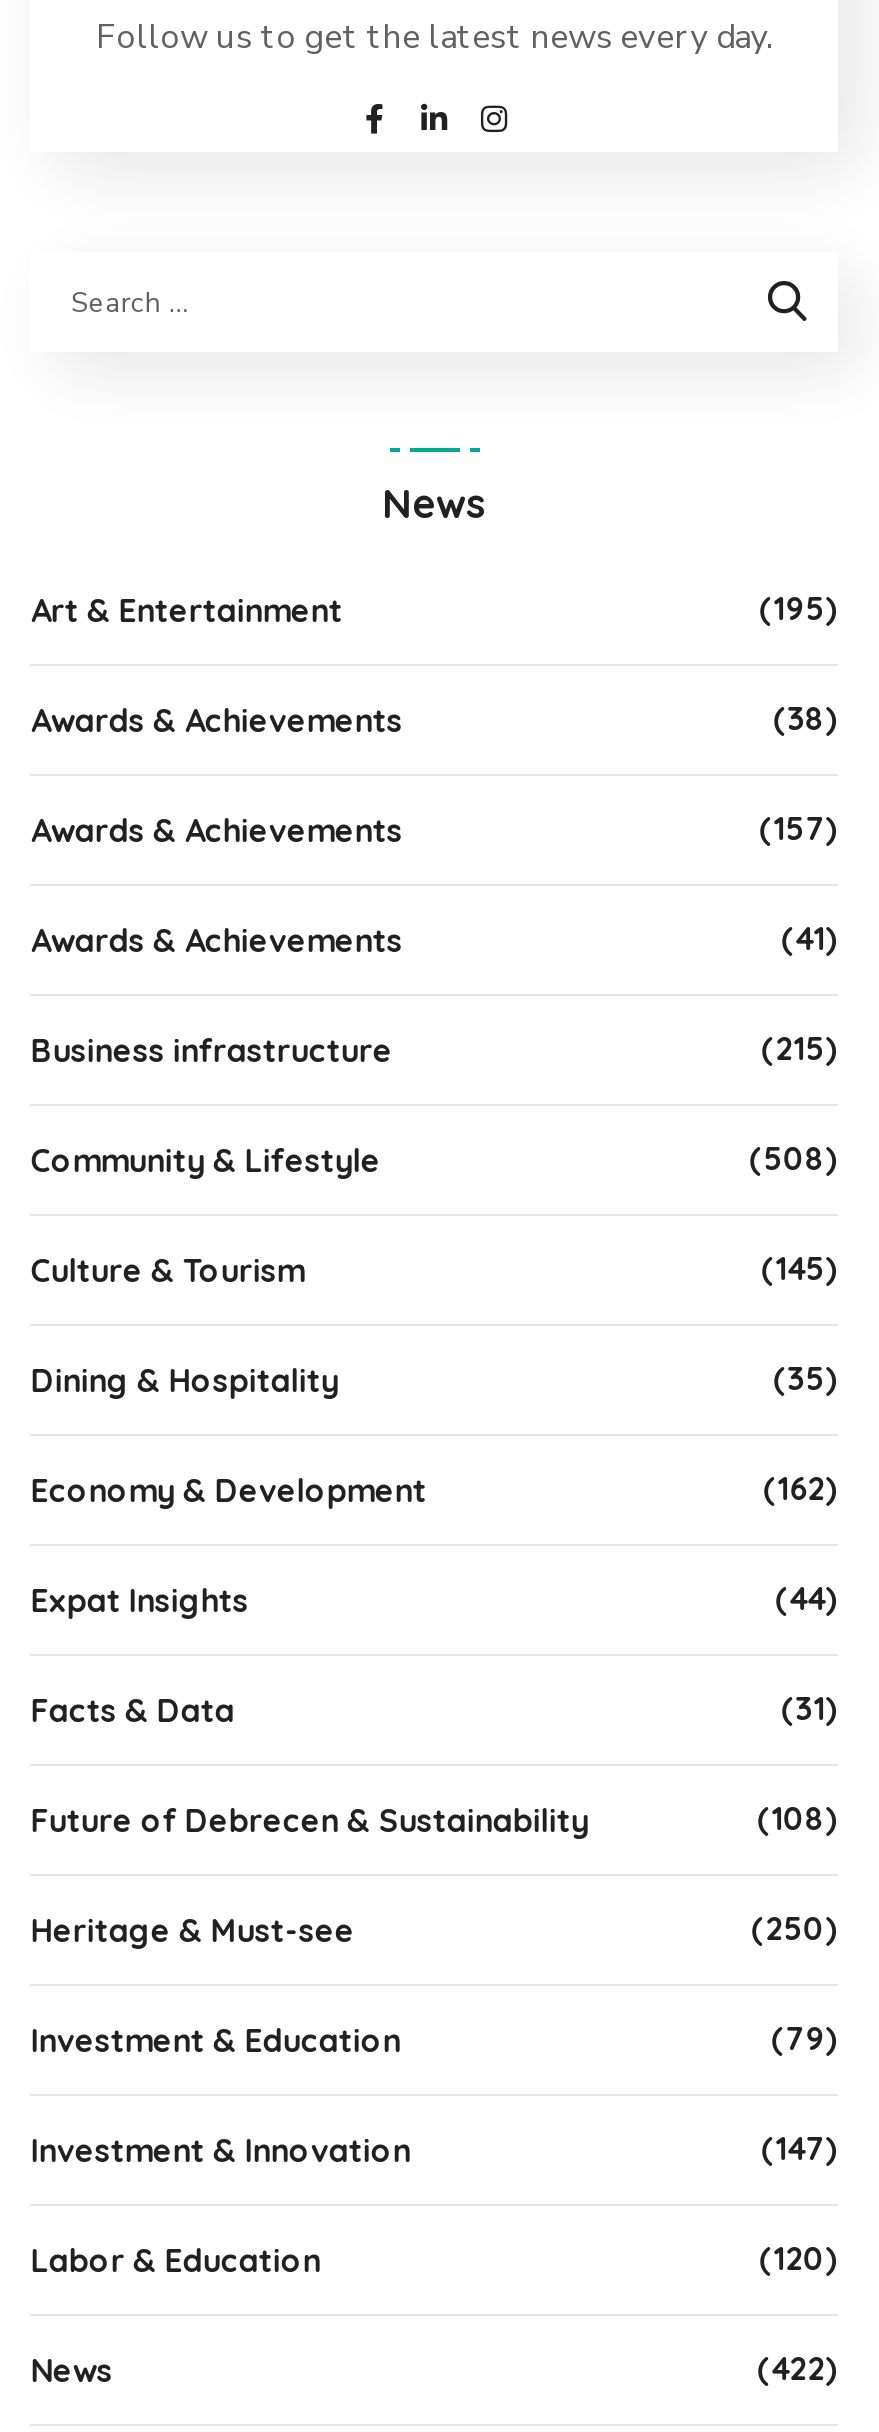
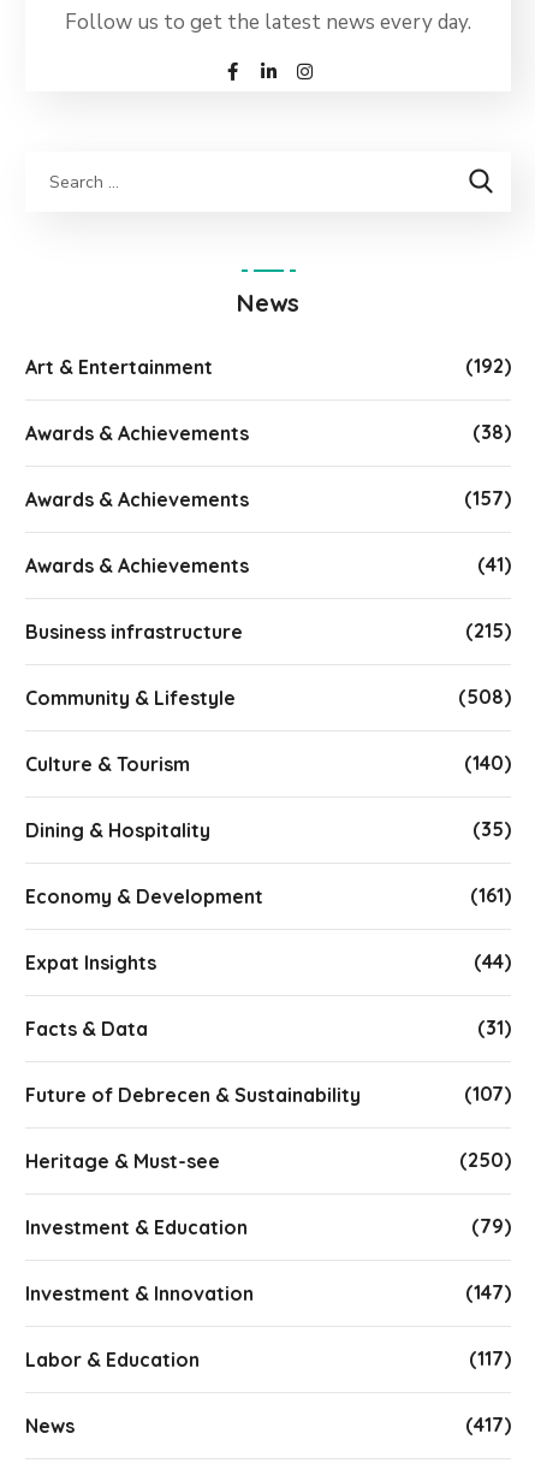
[759,588,837,628] (195) -> [465,354,510,378] (192)
[761,1248,837,1288] (145) -> [464,751,510,775] (140)
[763,1468,837,1508] (162) -> [470,883,510,907] (161)
[757,1798,837,1838] (108) -> [464,1082,510,1106] (107)
[759,2238,837,2278] (120) -> [468,1346,510,1370] (117)
[757,2348,837,2388] (422) -> [465,1413,510,1437] (417)

